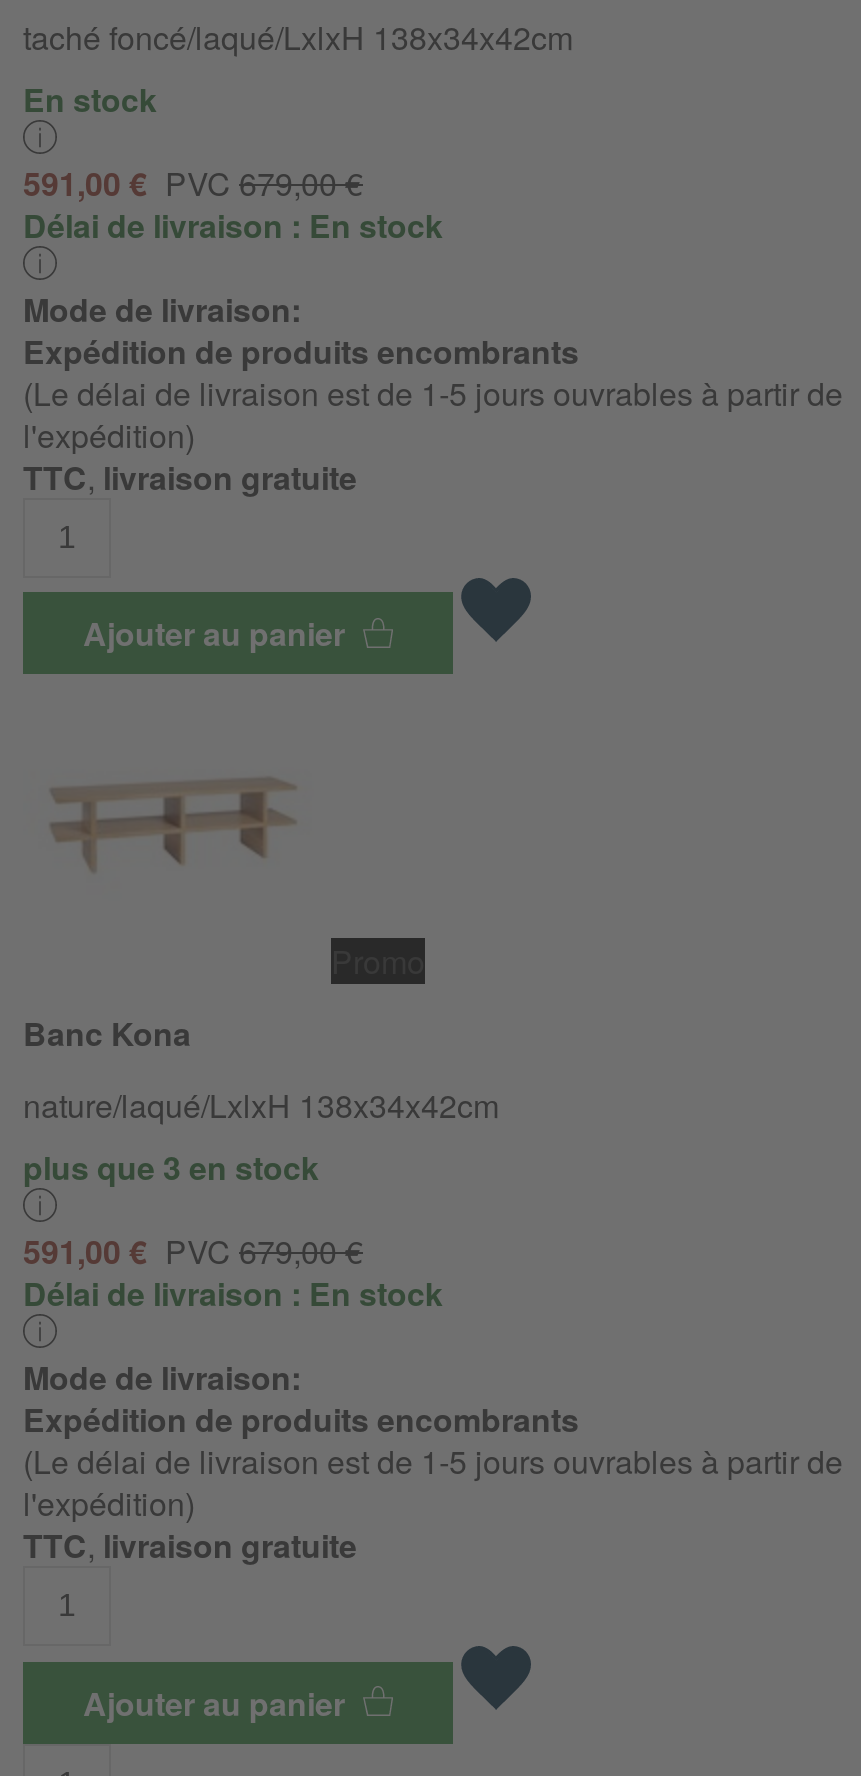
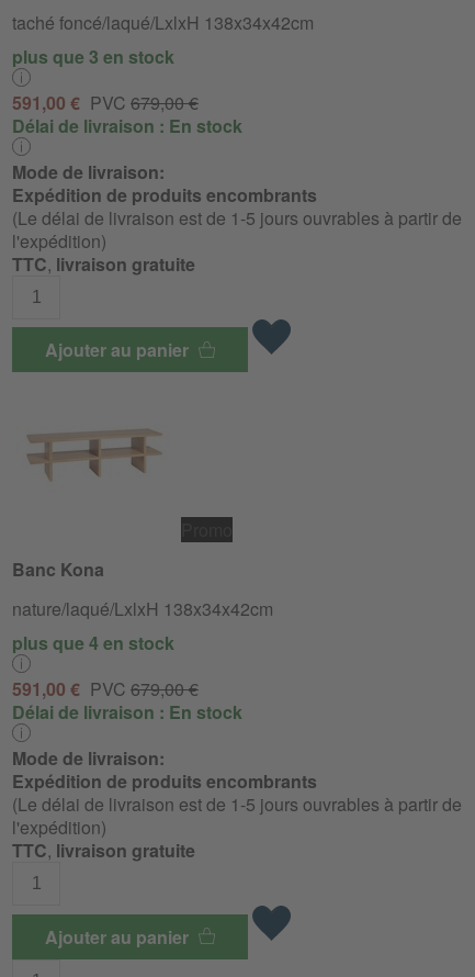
[23,76,157,122] En stock -> none
none -> [12,630,174,656] plus que 4 en stock
moved [23,1145,319,1191] -> [12,44,174,69]: plus que 3 en stock

